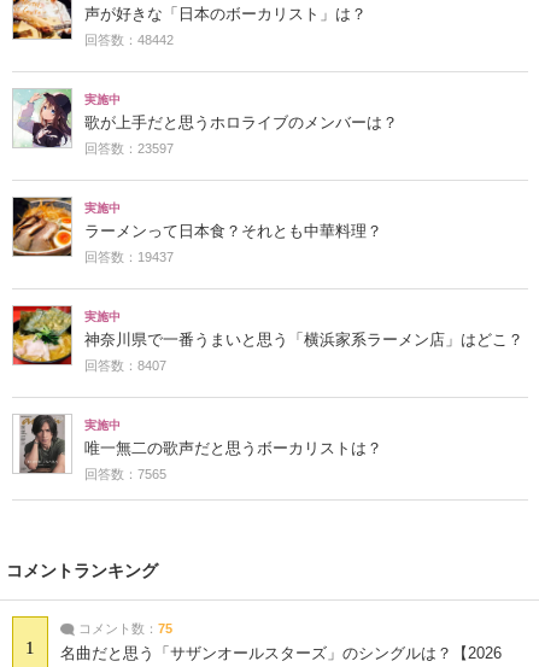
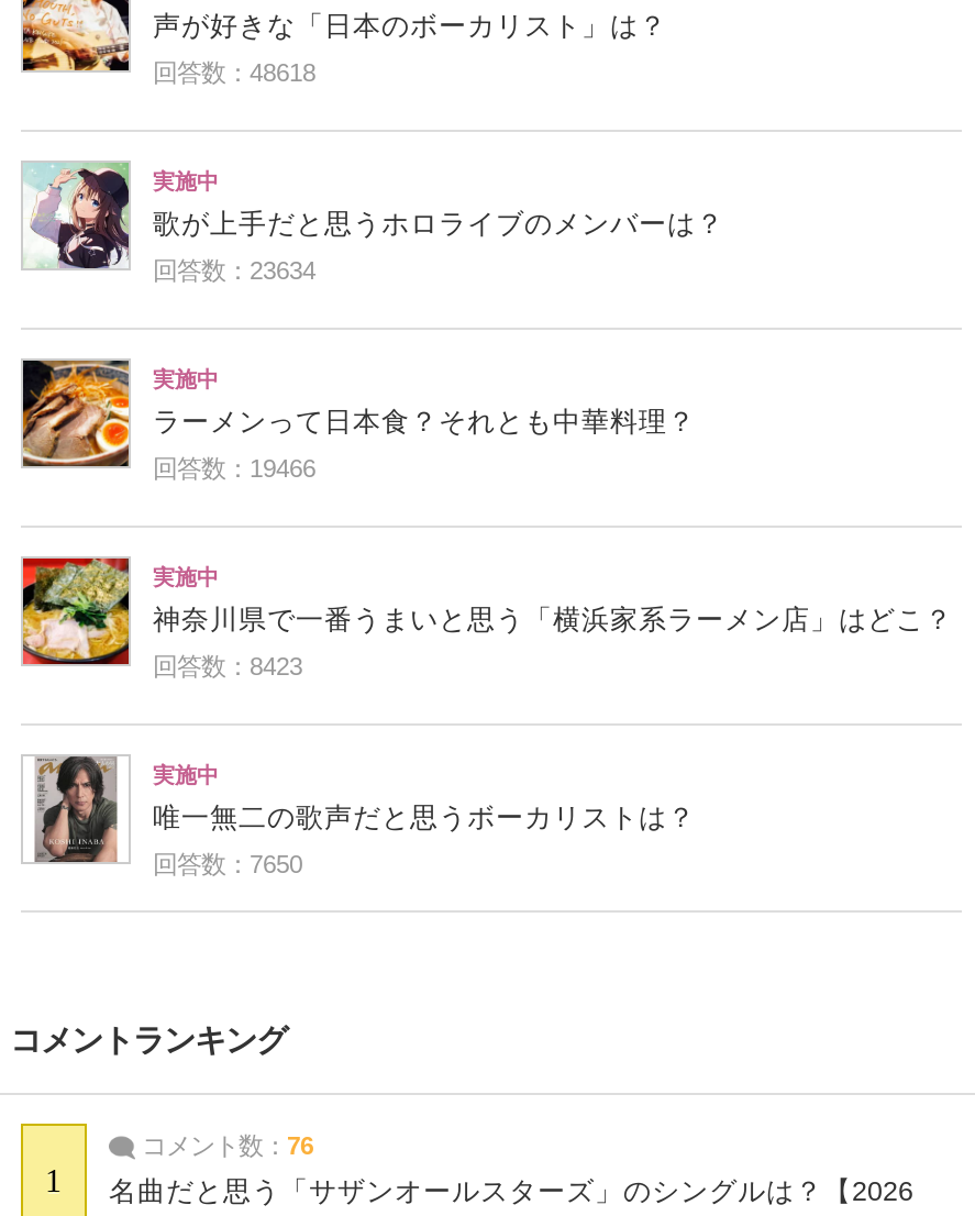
[84,32,174,47] 回答数：48442 -> [153,59,315,86] 回答数：48618
[84,141,174,155] 回答数：23597 -> [153,257,315,283] 回答数：23634
[84,250,174,264] 回答数：19437 -> [153,455,315,481] 回答数：19466
[84,358,166,373] 回答数：8407 -> [153,653,302,679] 回答数：8423
[84,467,166,481] 回答数：7565 -> [153,851,302,877] 回答数：7650
[75,621,172,636] コメント数：75 -> [135,1132,313,1159] コメント数：76

